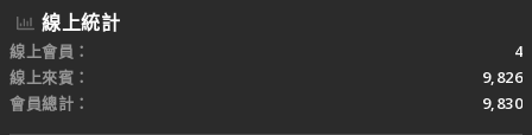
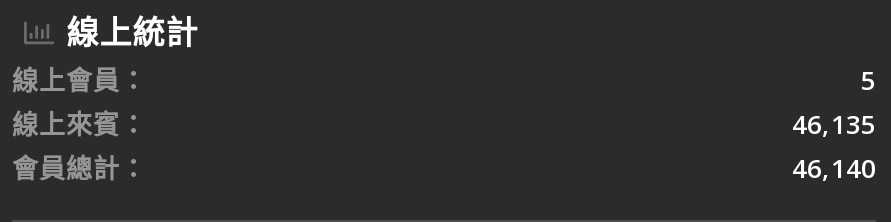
[514,41,522,62] 4 -> [861,63,876,99] 5
[482,67,522,88] 9,826 -> [792,107,876,143] 46,135
[482,93,522,114] 9,830 -> [792,151,876,187] 46,140

